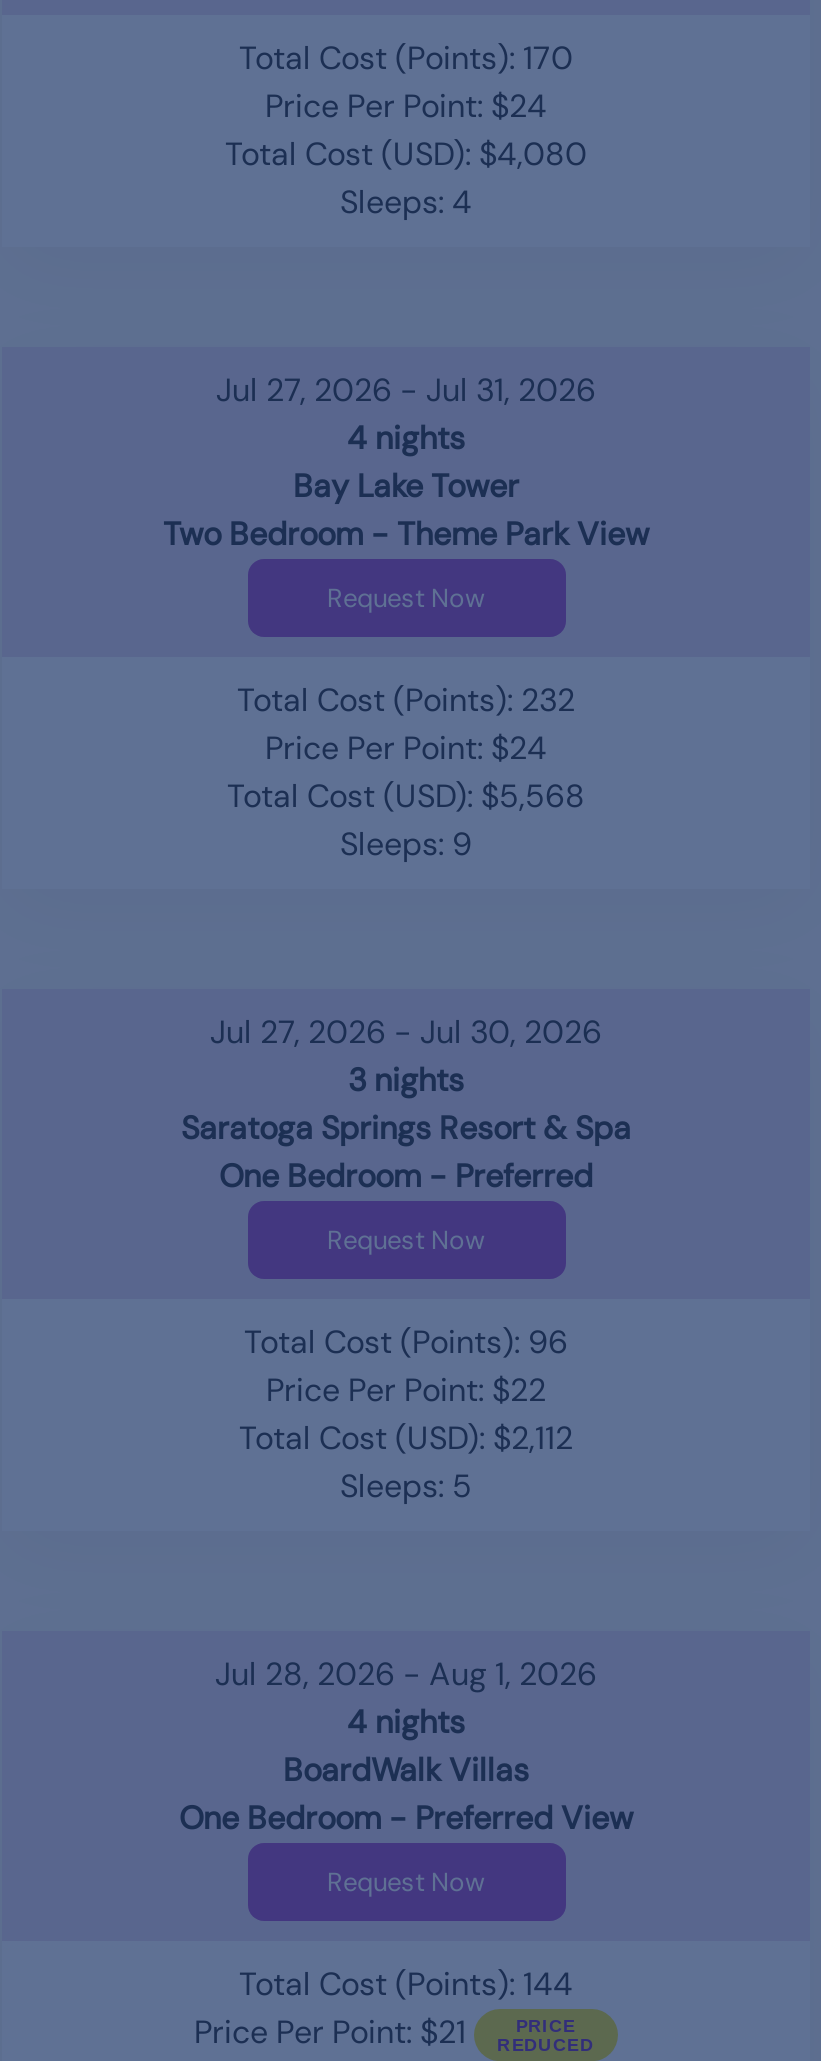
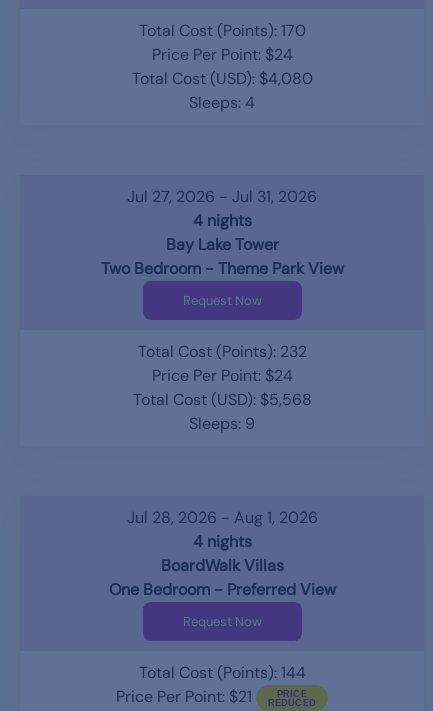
[181,1011,631,1507] Jul 27, 2026 - Jul 30, 2026 | 3 nights | Saratoga Springs Resort & Spa | One Bedroom - Preferred | Request Now | Total Cost (Points): 96 | Price Per Point: $22 | Total Cost (USD): $2,112 | Sleeps: 5 -> none

